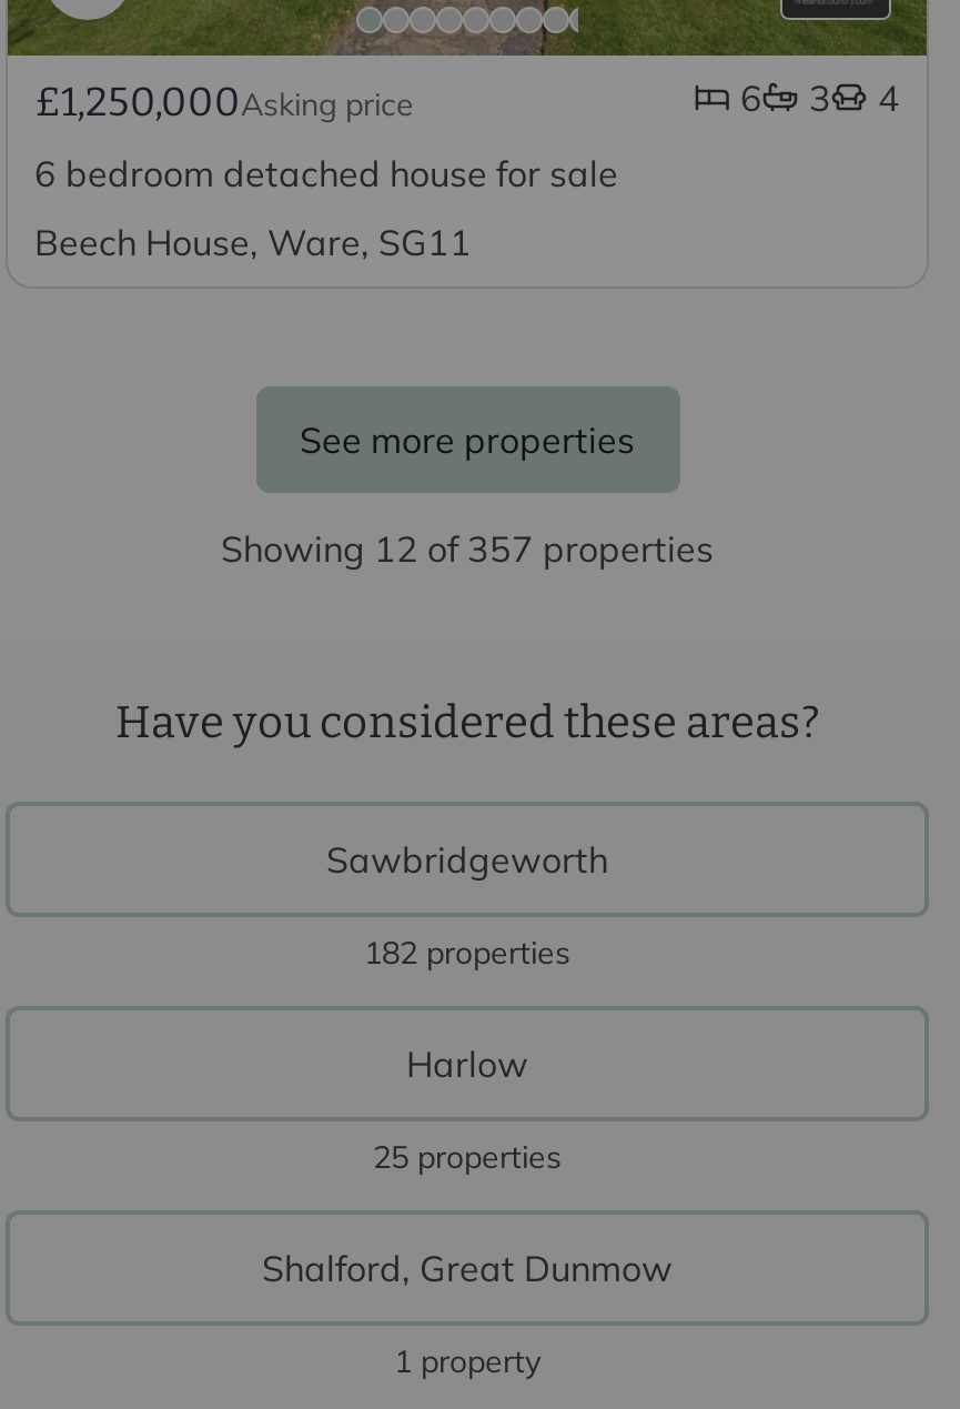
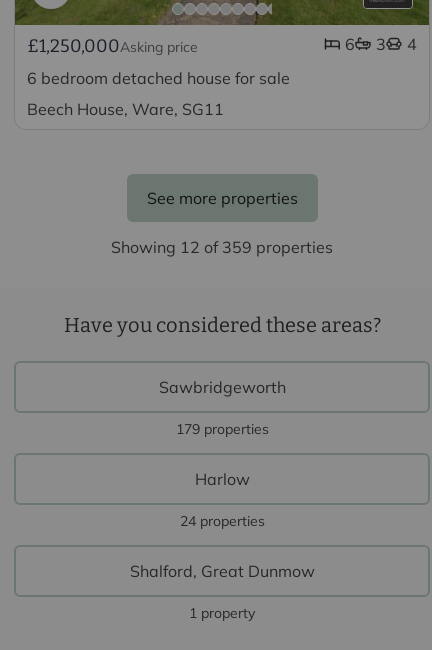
[221,526,714,571] Showing 12 of 357 properties -> [111,237,333,257] Showing 12 of 359 properties
[364,933,570,973] 182 properties -> [175,420,268,438] 179 properties
[373,1137,562,1177] 25 properties -> [179,512,264,530] 24 properties

